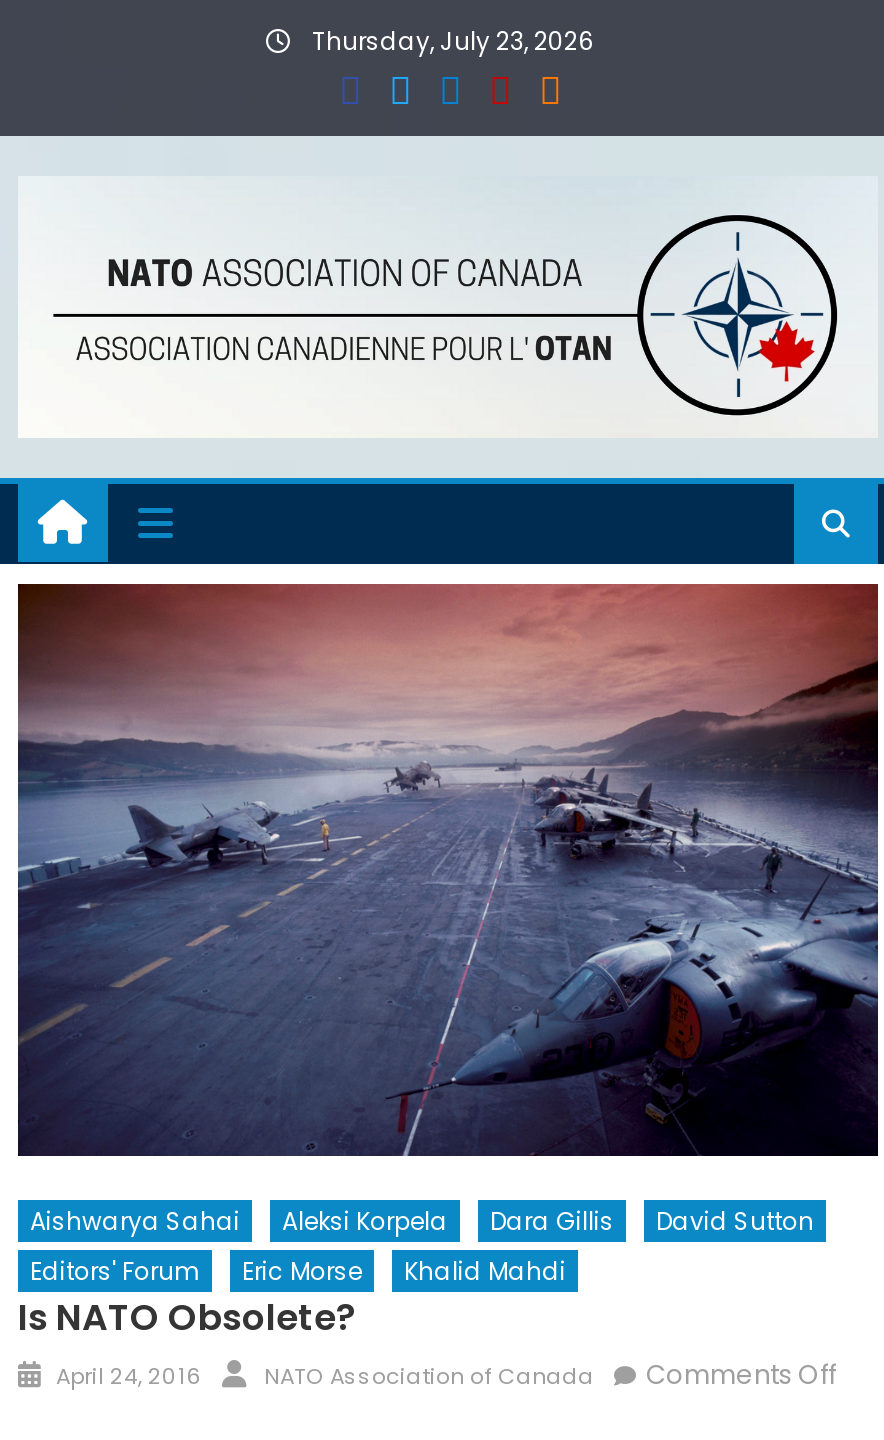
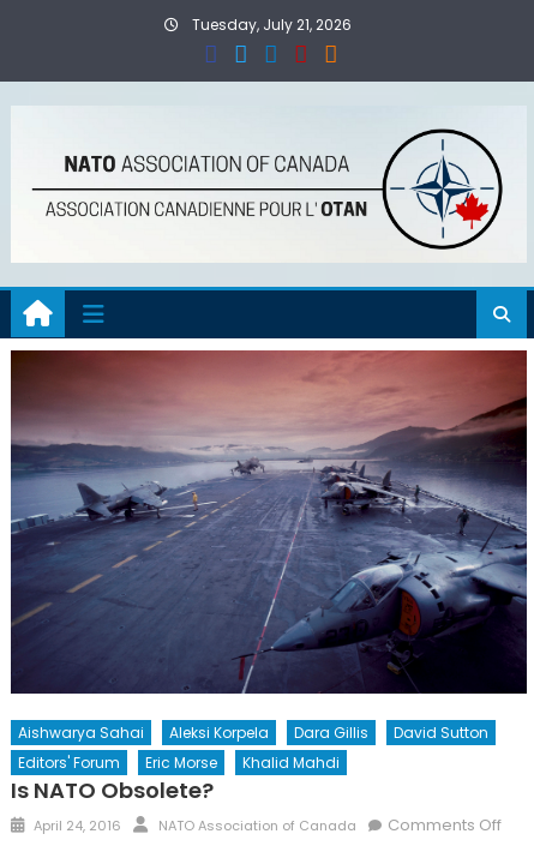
[306,24,594,58] Thursday, July 23, 2026 -> [188,14,352,35] Tuesday, July 21, 2026

